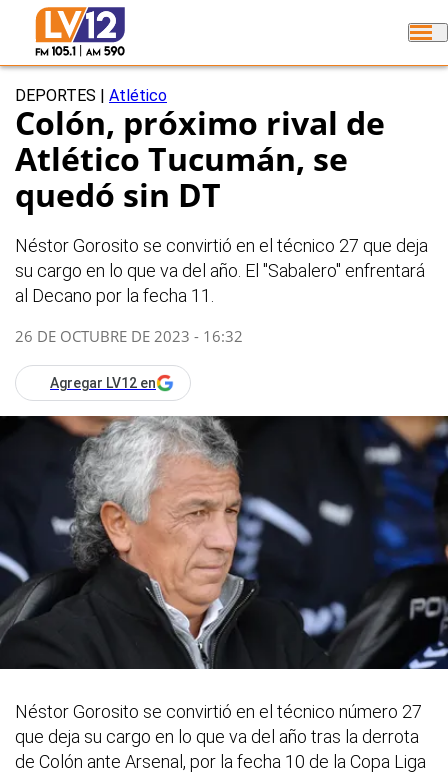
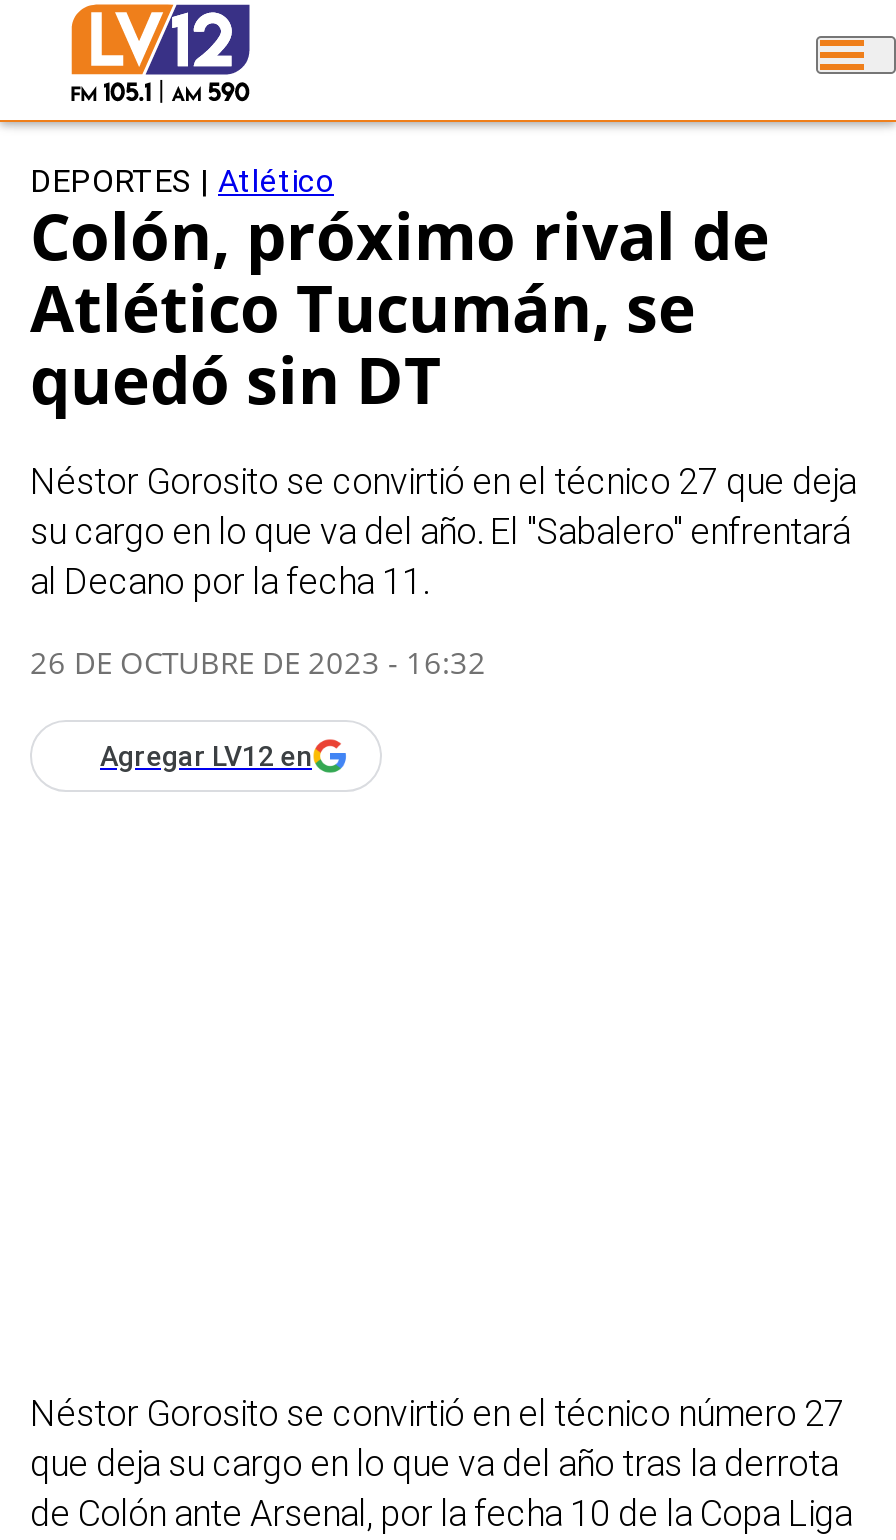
[3,415,445,670] [image] -> none

